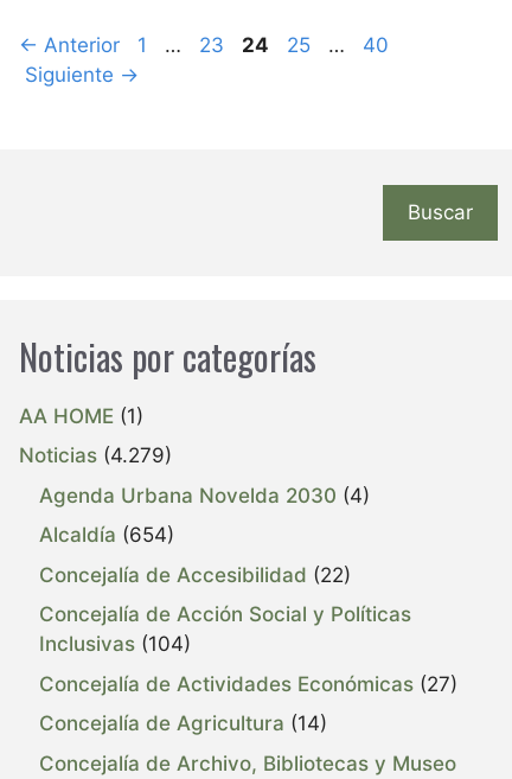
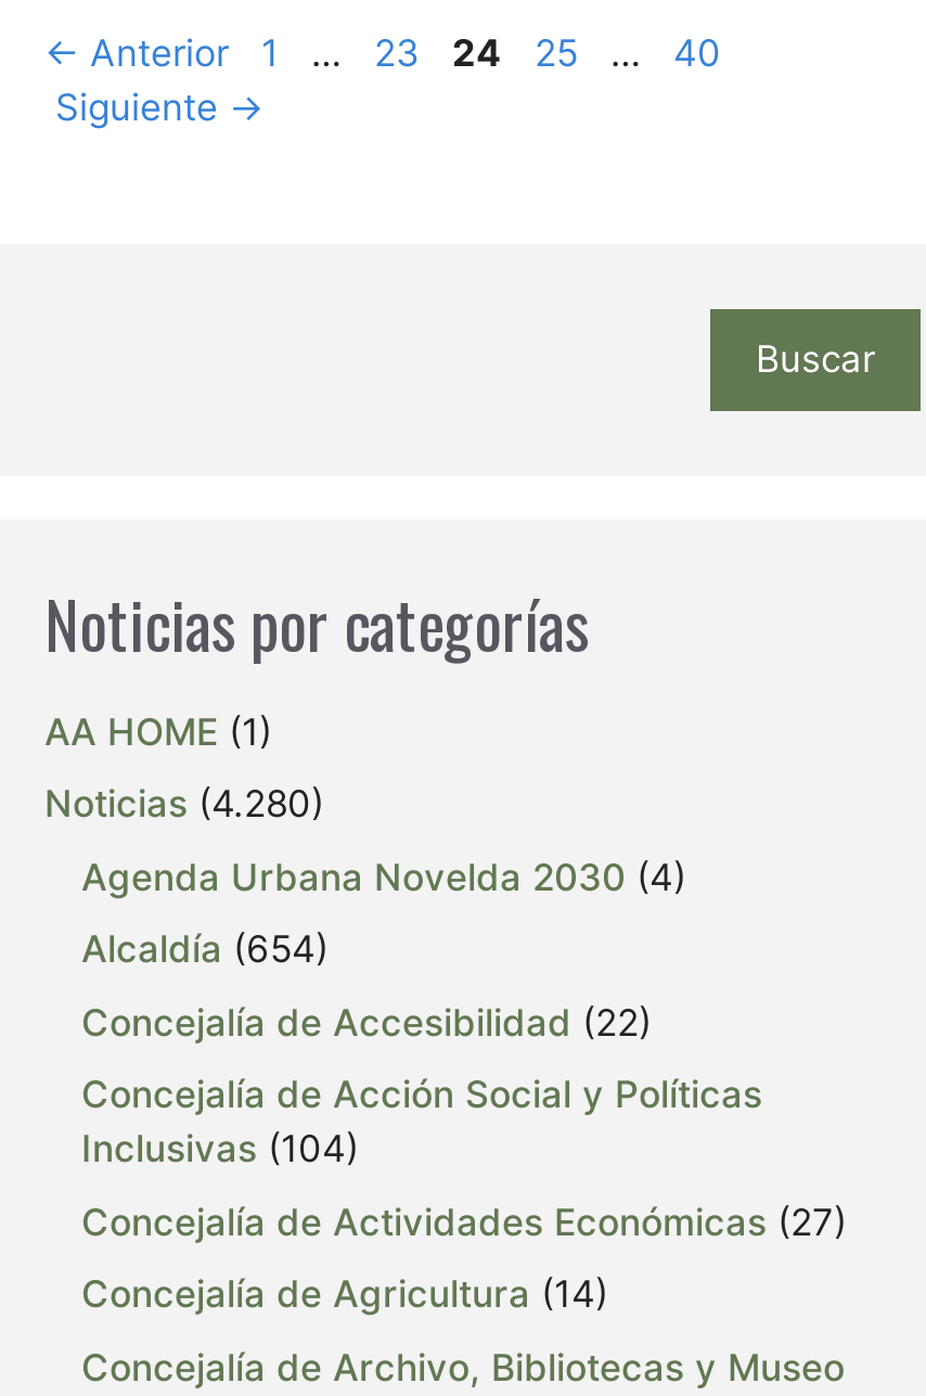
[19,444,172,467] Noticias (4.279) -> [44,782,324,826] Noticias (4.280)

